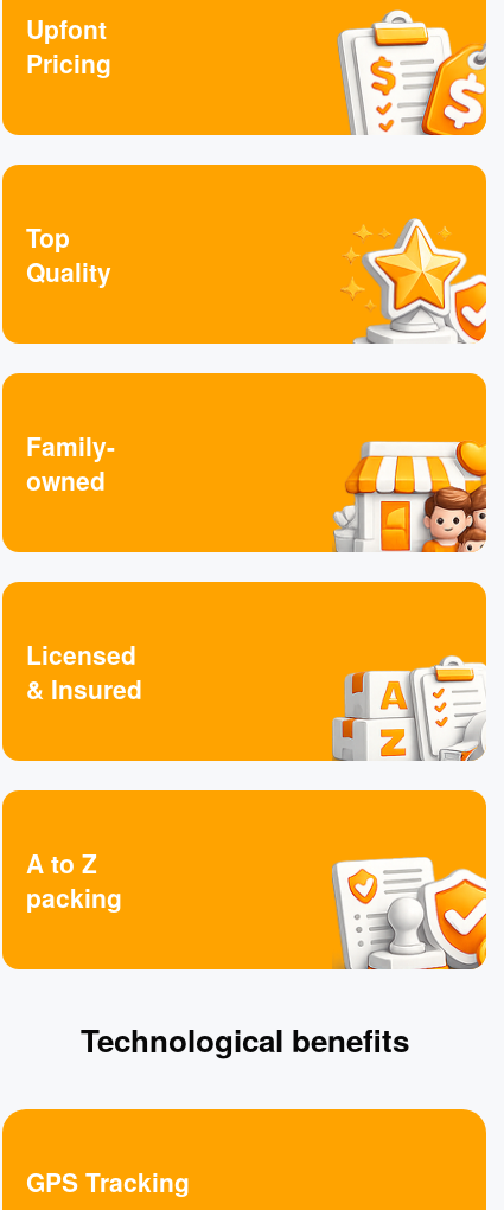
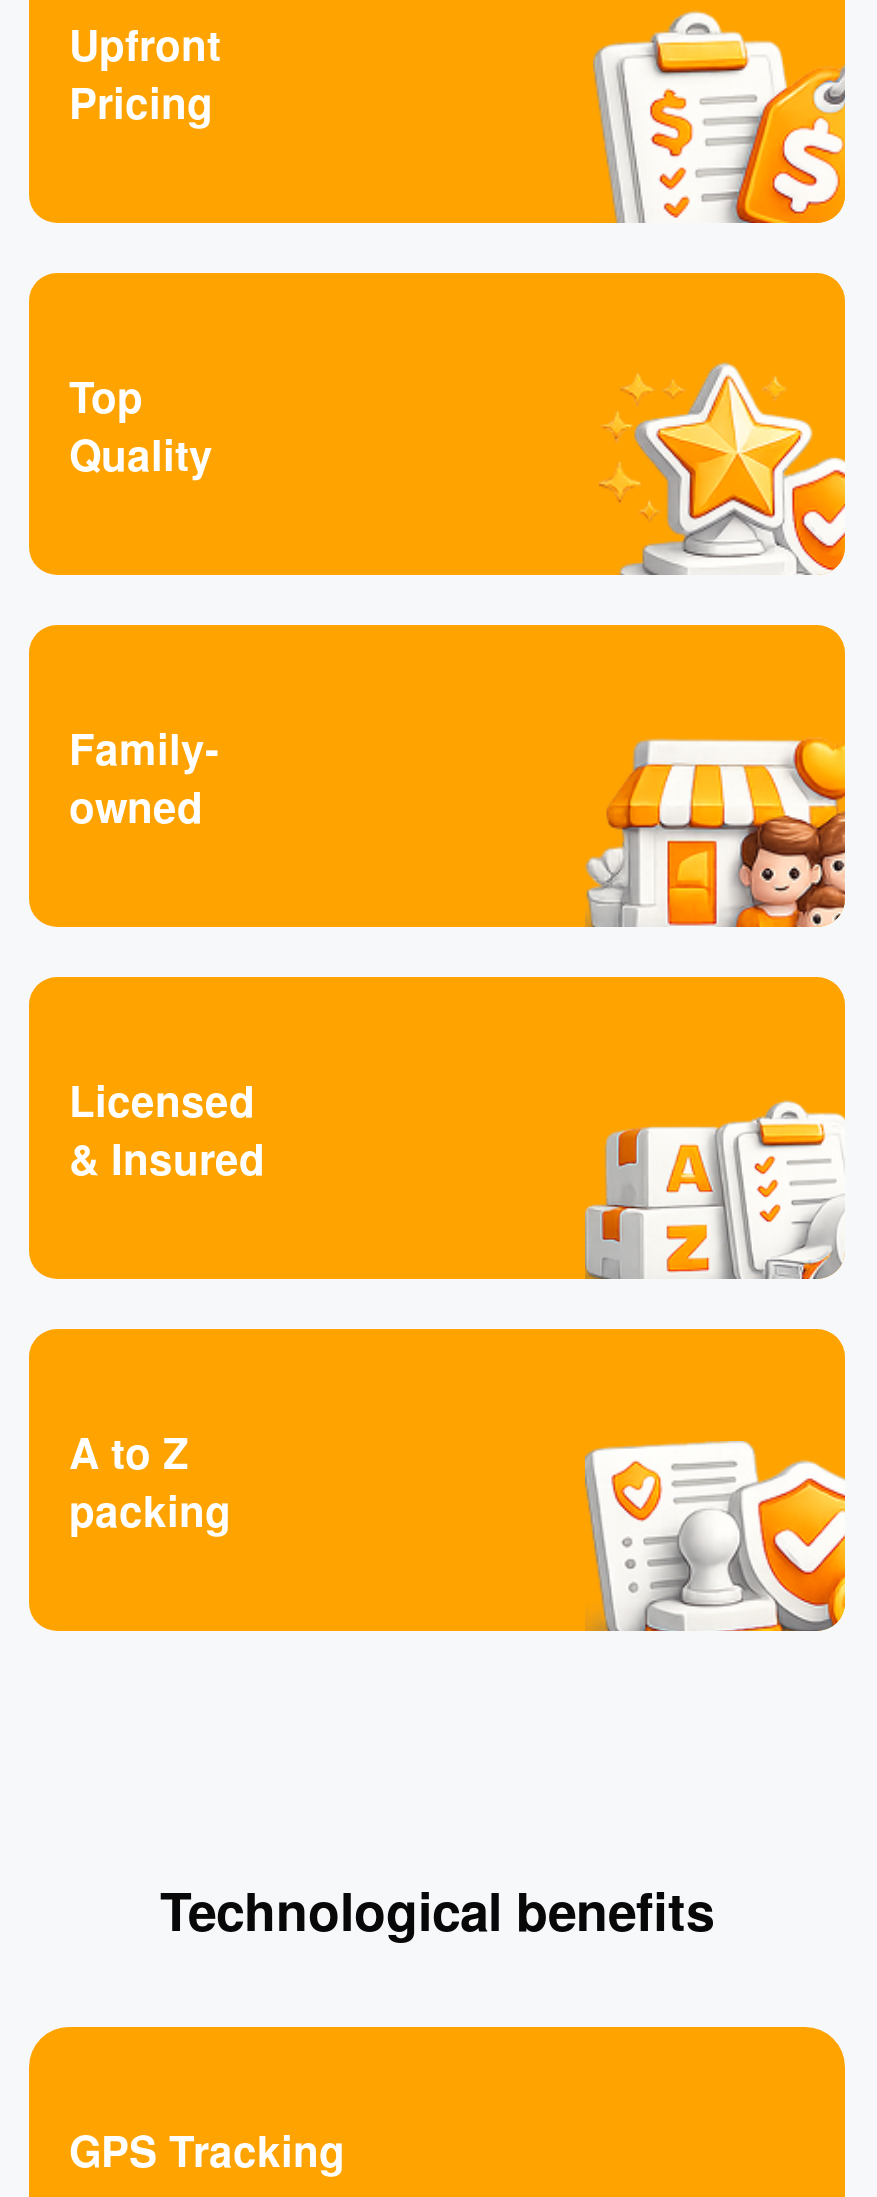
[26,11,107,46] Upfont -> [69,13,221,73] Upfront

